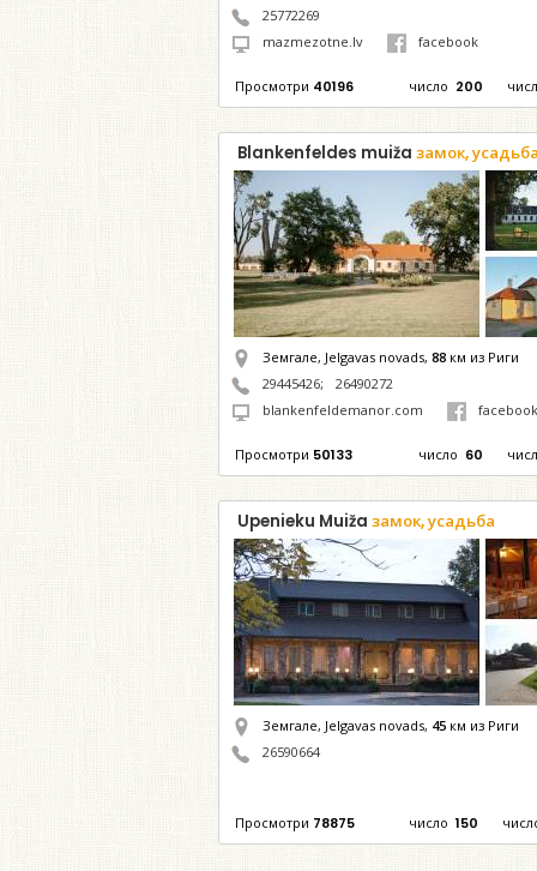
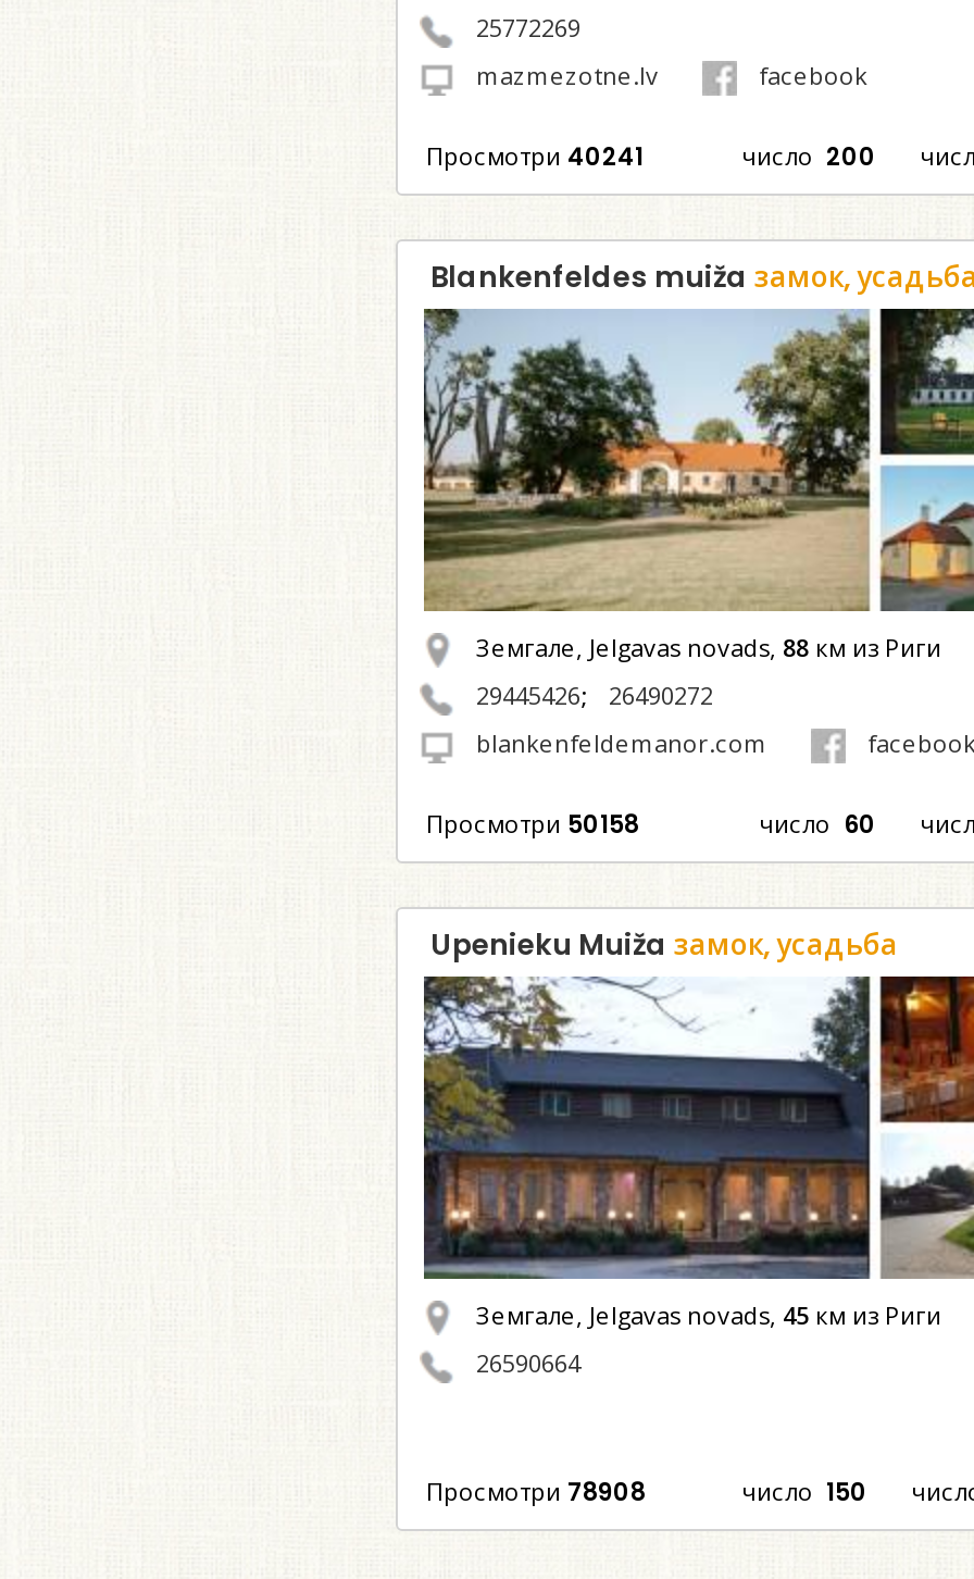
[235,77,354,96] Просмотри 40196 -> [426,139,644,174] Просмотри 40241
[235,445,352,464] Просмотри 50133 -> [426,807,639,842] Просмотри 50158
[235,813,355,833] Просмотри 78875 -> [426,1475,646,1509] Просмотри 78908

